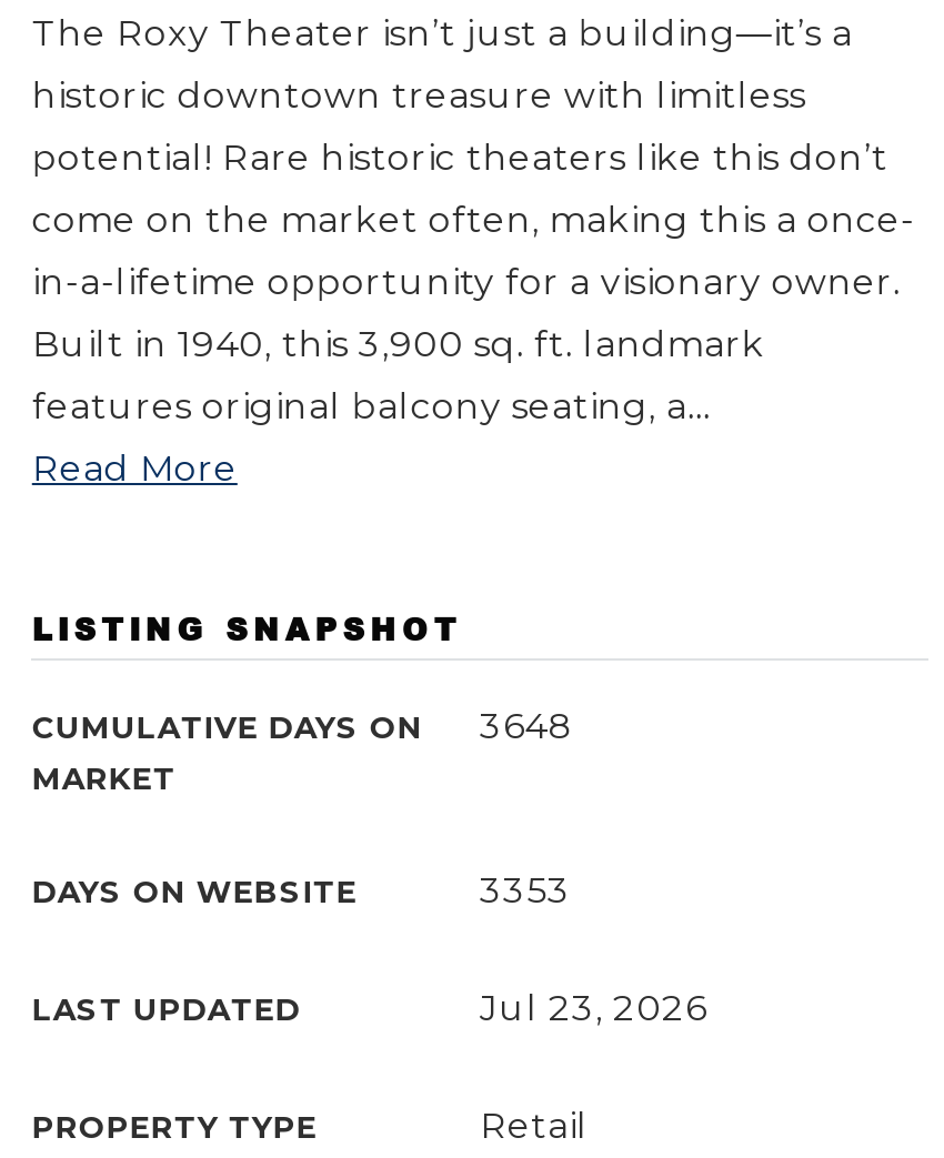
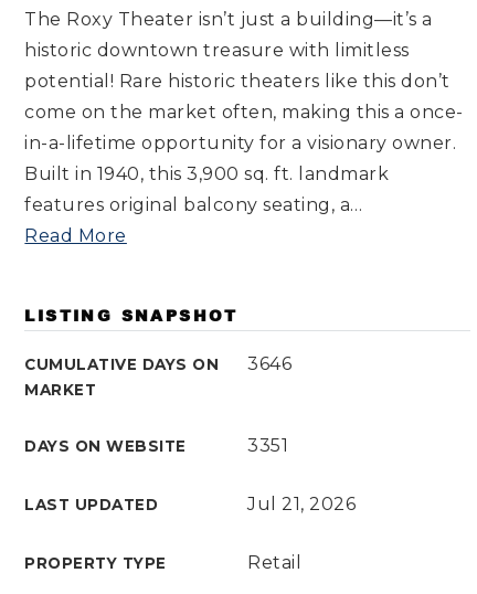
[32,705,573,747] CUMULATIVE DAYS ON 3648 -> [25,353,291,374] CUMULATIVE DAYS ON 3646
[480,869,571,912] 3353 -> [247,435,288,456] 3351
[480,987,706,1029] Jul 23, 2026 -> [247,494,356,515] Jul 21, 2026

